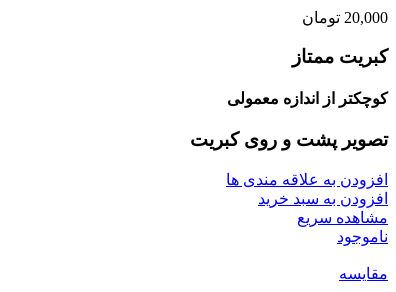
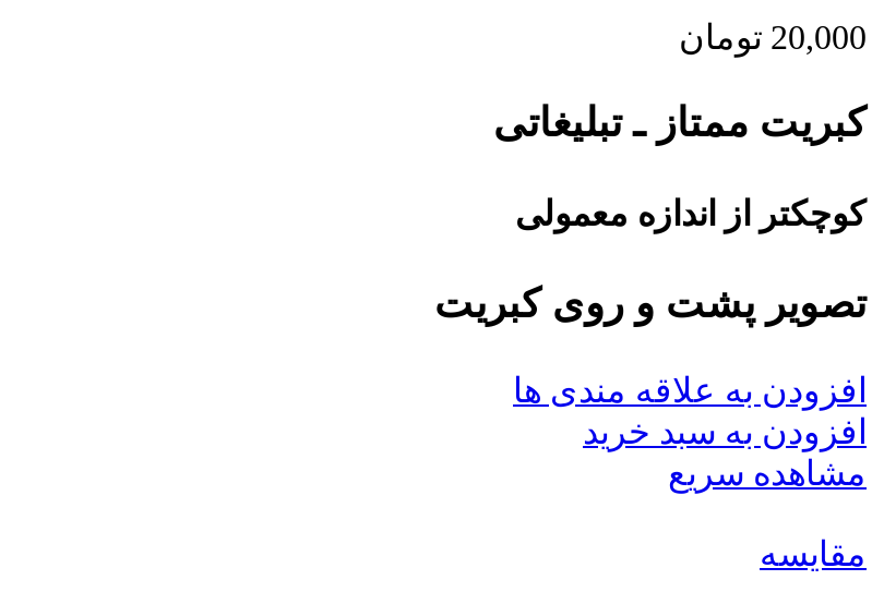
[292,46,388,67] کبریت ممتاز -> [493,99,867,145] کبریت ممتاز ـ تبلیغاتی
[337,228,388,245] ناموجود -> none

